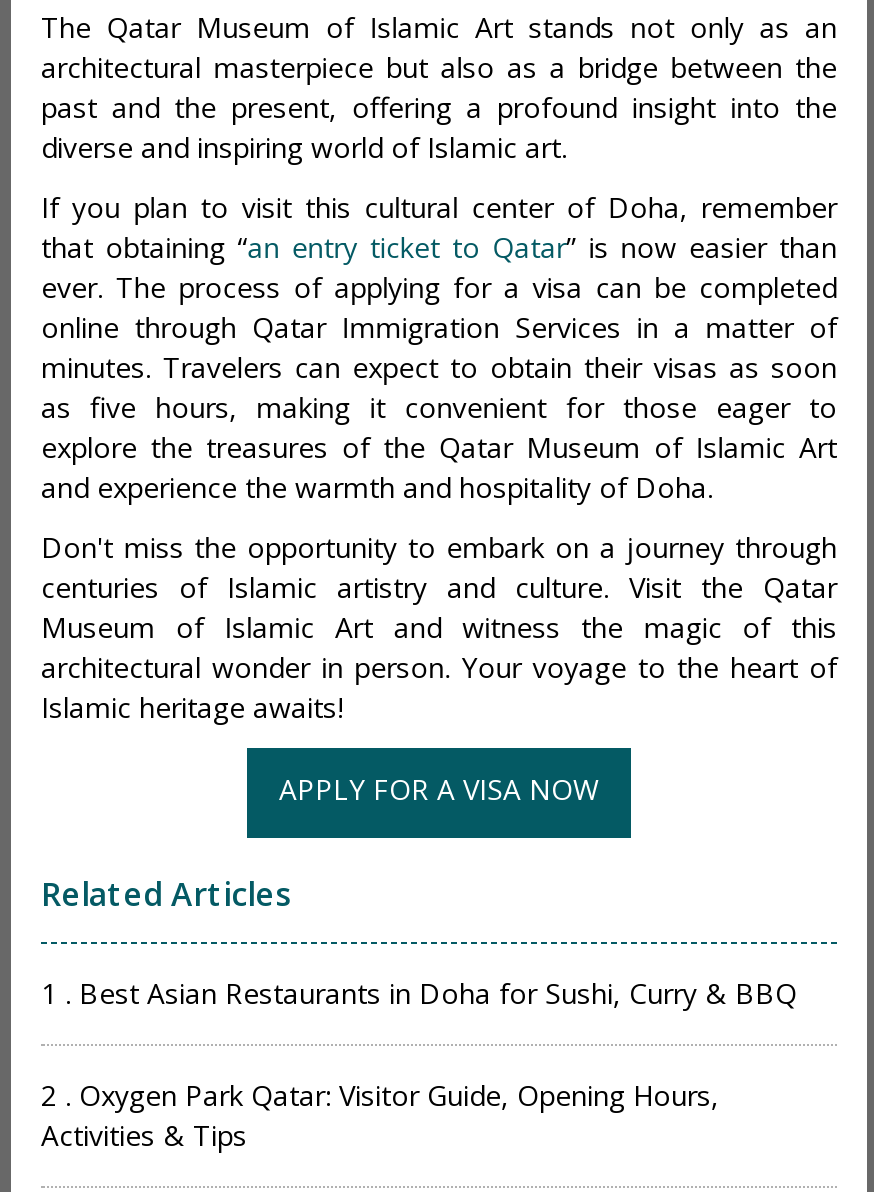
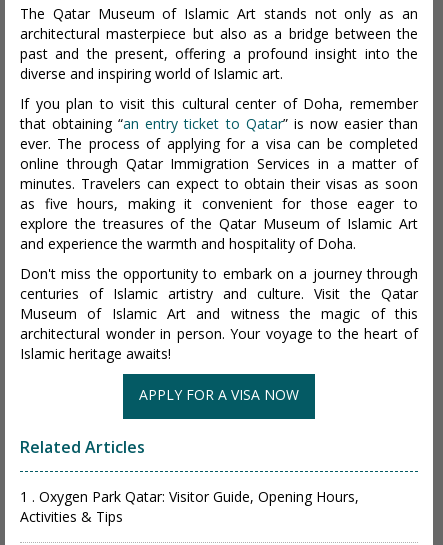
[41,975,797,1115] 1 . Best Asian Restaurants in Doha for Sushi, Curry & BBQ | 2 . Oxygen Park Qatar: Visitor Guide, Opening Hours, -> [20,487,359,506] 1 . Oxygen Park Qatar: Visitor Guide, Opening Hours,

